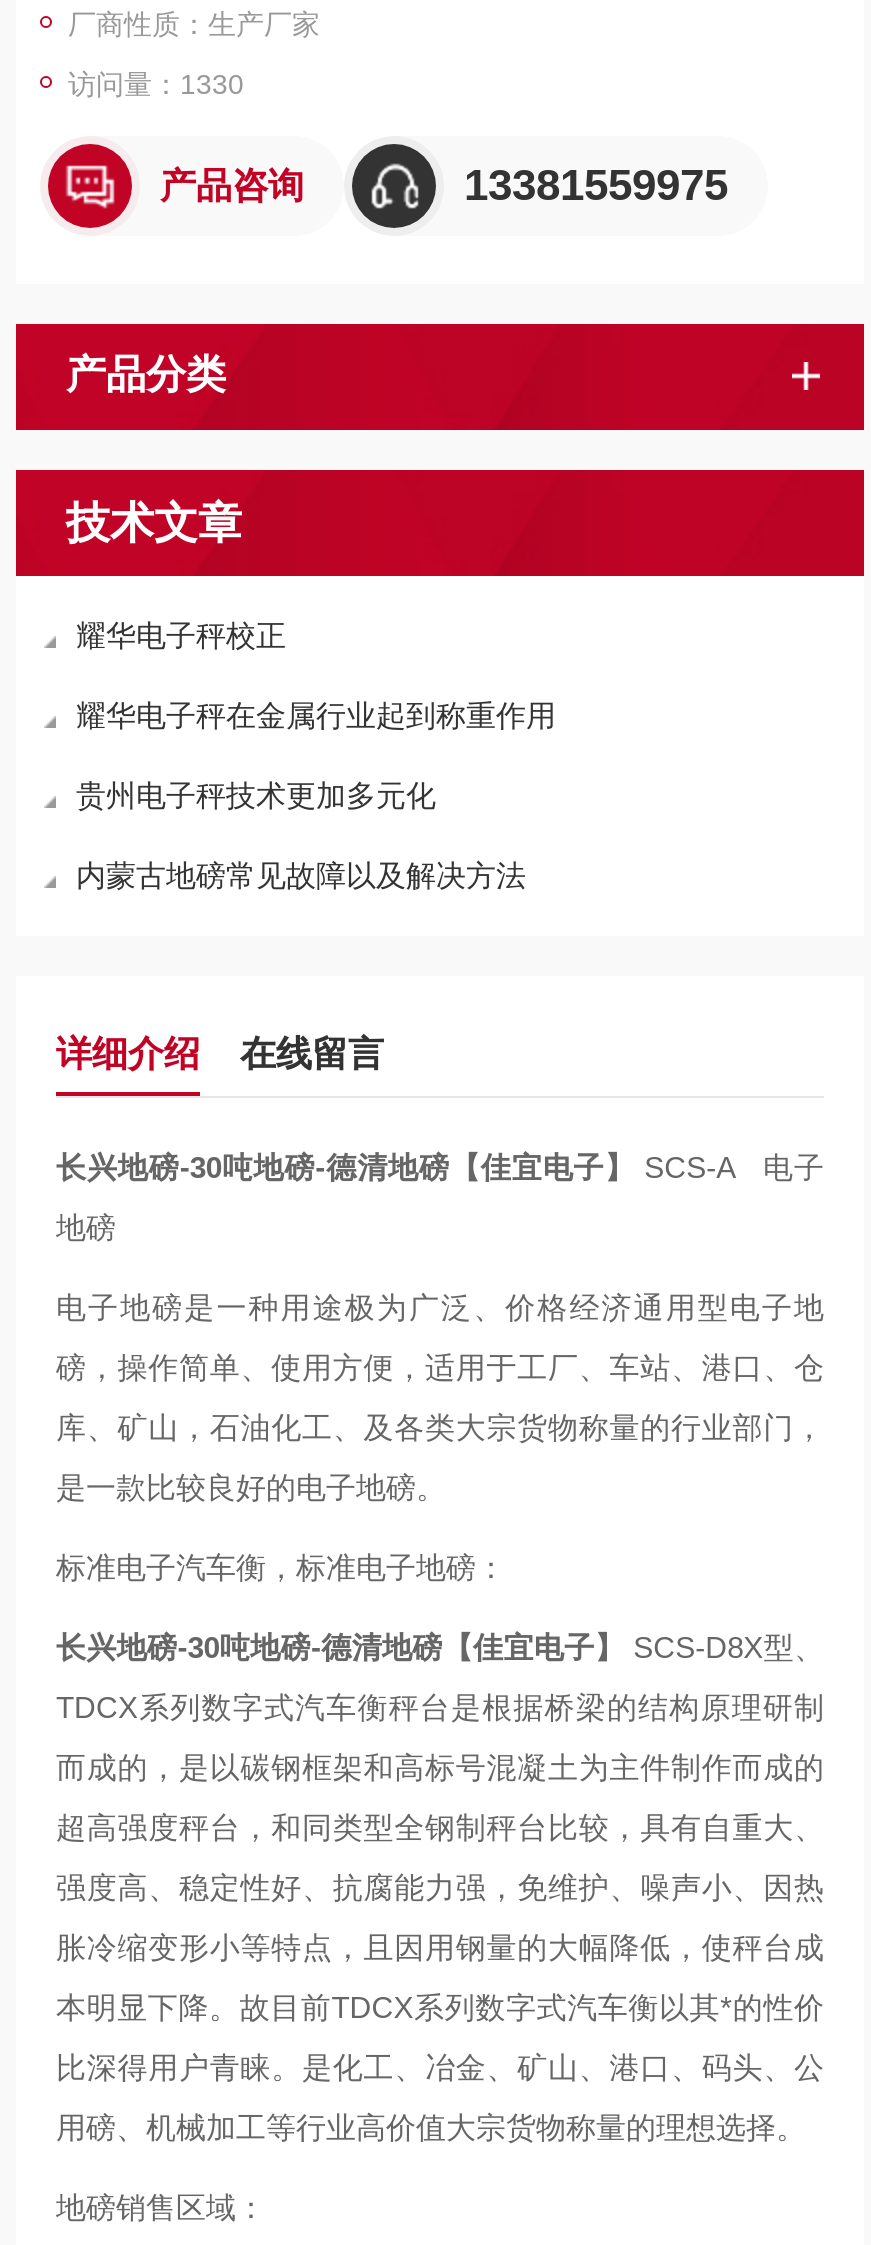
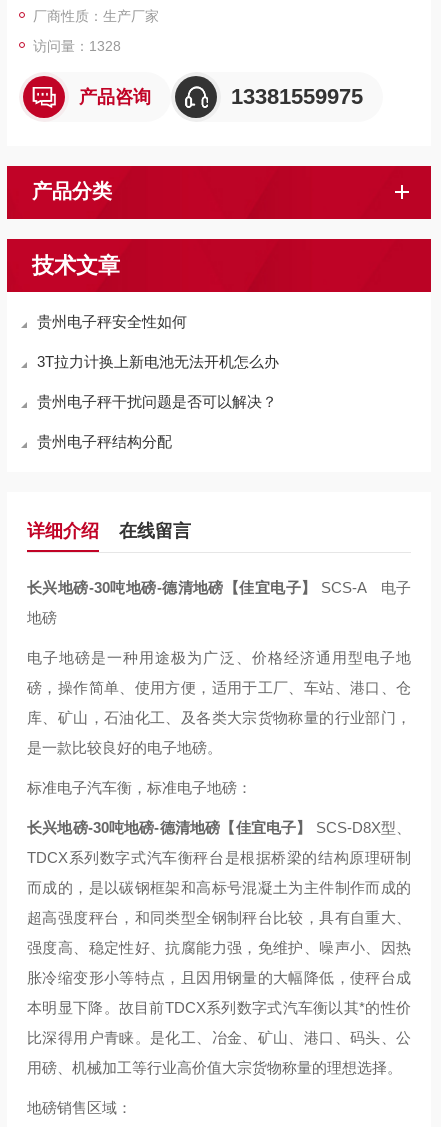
[68,68,244,100] 访问量：1330 -> [33,38,121,54] 访问量：1328
[76,618,286,652] 耀华电子秤校正 -> [37,313,187,330] 贵州电子秤安全性如何
[76,698,556,732] 耀华电子秤在金属行业起到称重作用 -> [37,353,279,370] 3T拉力计换上新电池无法开机怎么办
[76,778,436,812] 贵州电子秤技术更加多元化 -> [37,393,277,410] 贵州电子秤干扰问题是否可以解决？
[76,858,526,892] 内蒙古地磅常见故障以及解决方法 -> [37,433,172,450] 贵州电子秤结构分配

